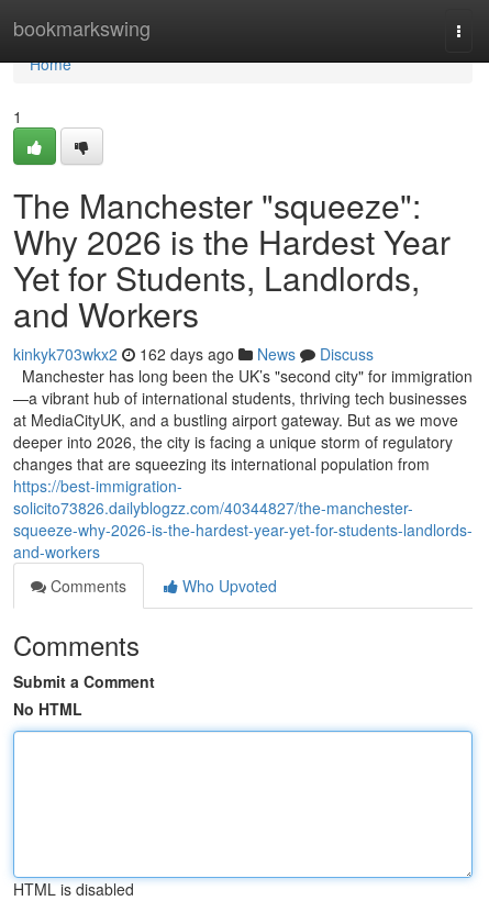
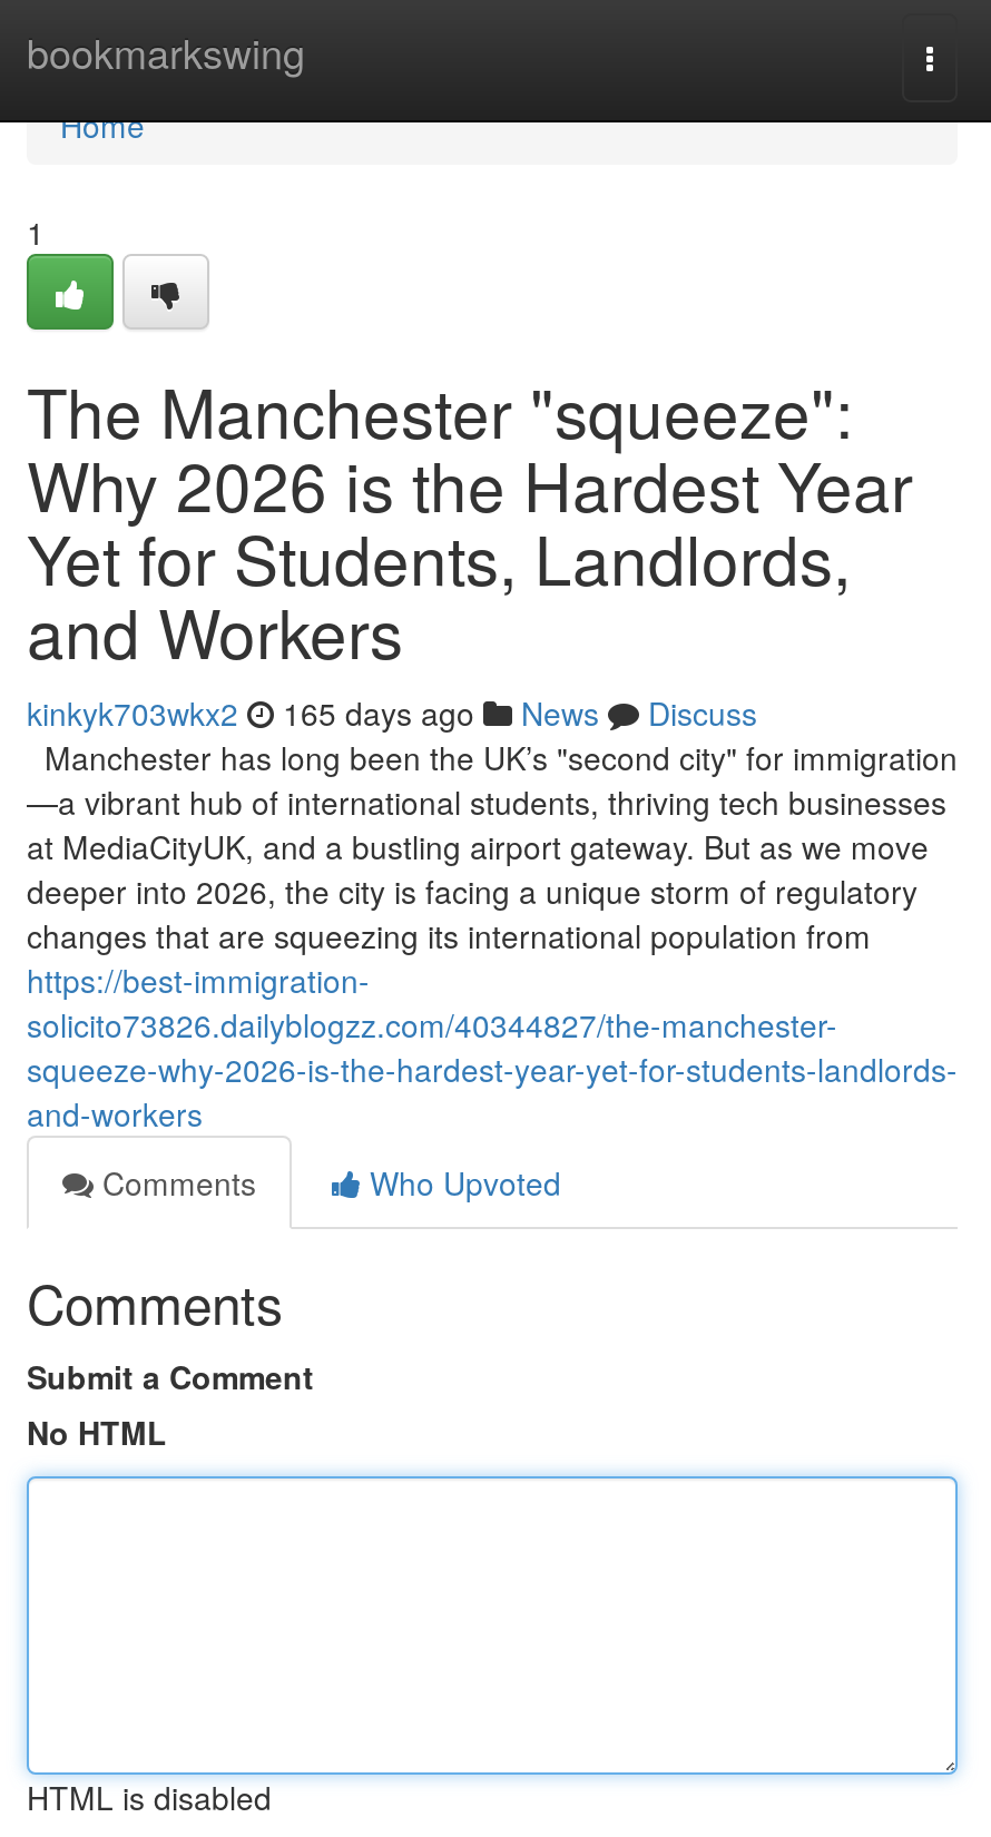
[13,343,374,365] kinkyk703wkx2 162 days ago News Discuss -> [27,690,757,735] kinkyk703wkx2 165 days ago News Discuss

